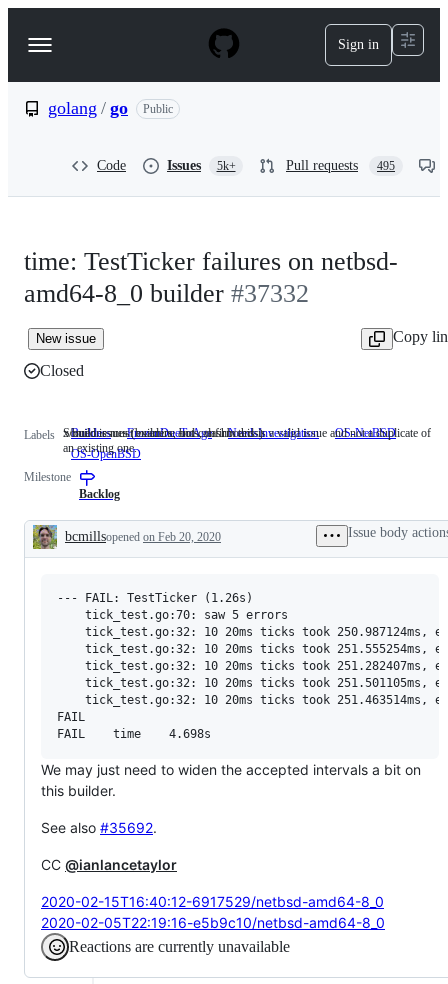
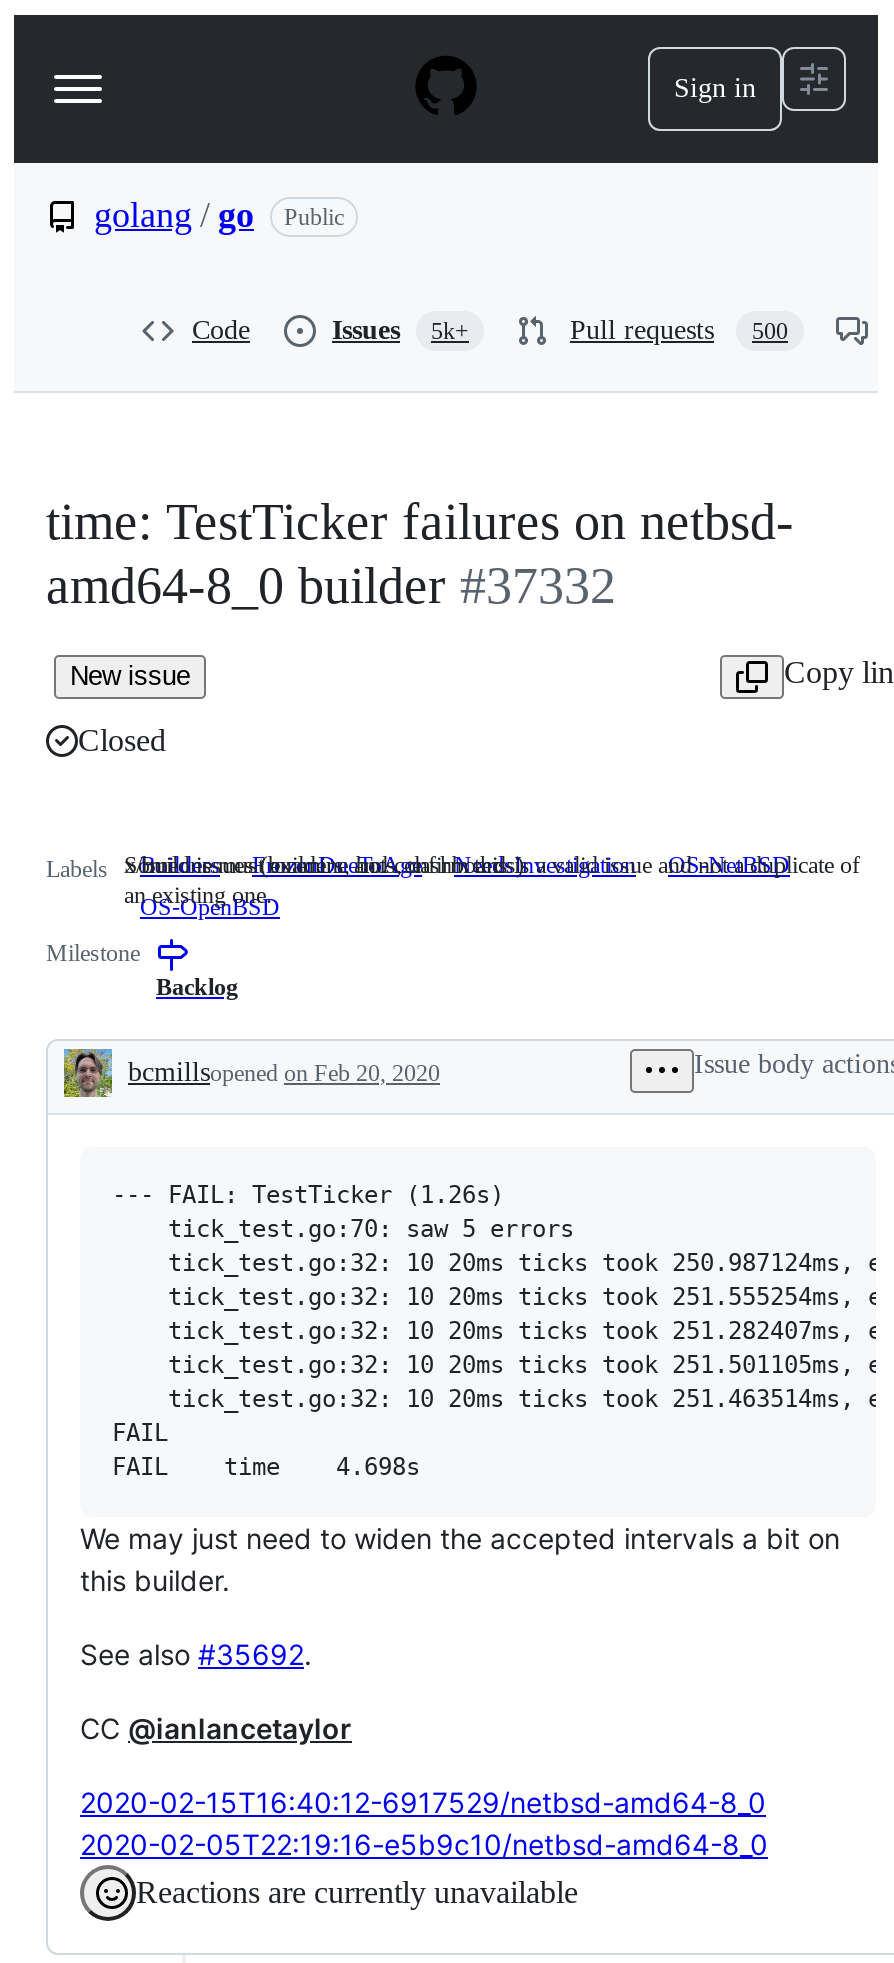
[286,158,395,173] Pull requests 495 -> [570,315,788,345] Pull requests 500

